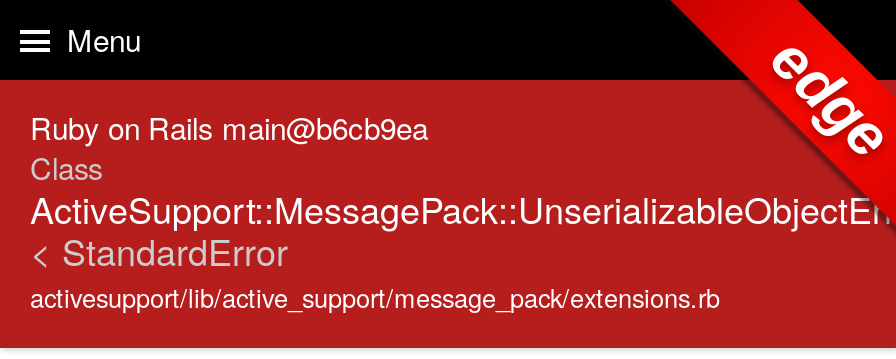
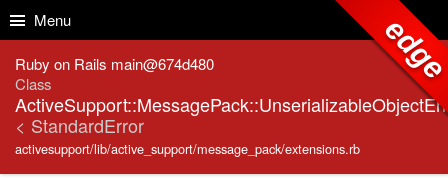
[30,106,428,148] Ruby on Rails main@b6cb9ea -> [15,53,214,74] Ruby on Rails main@674d480

